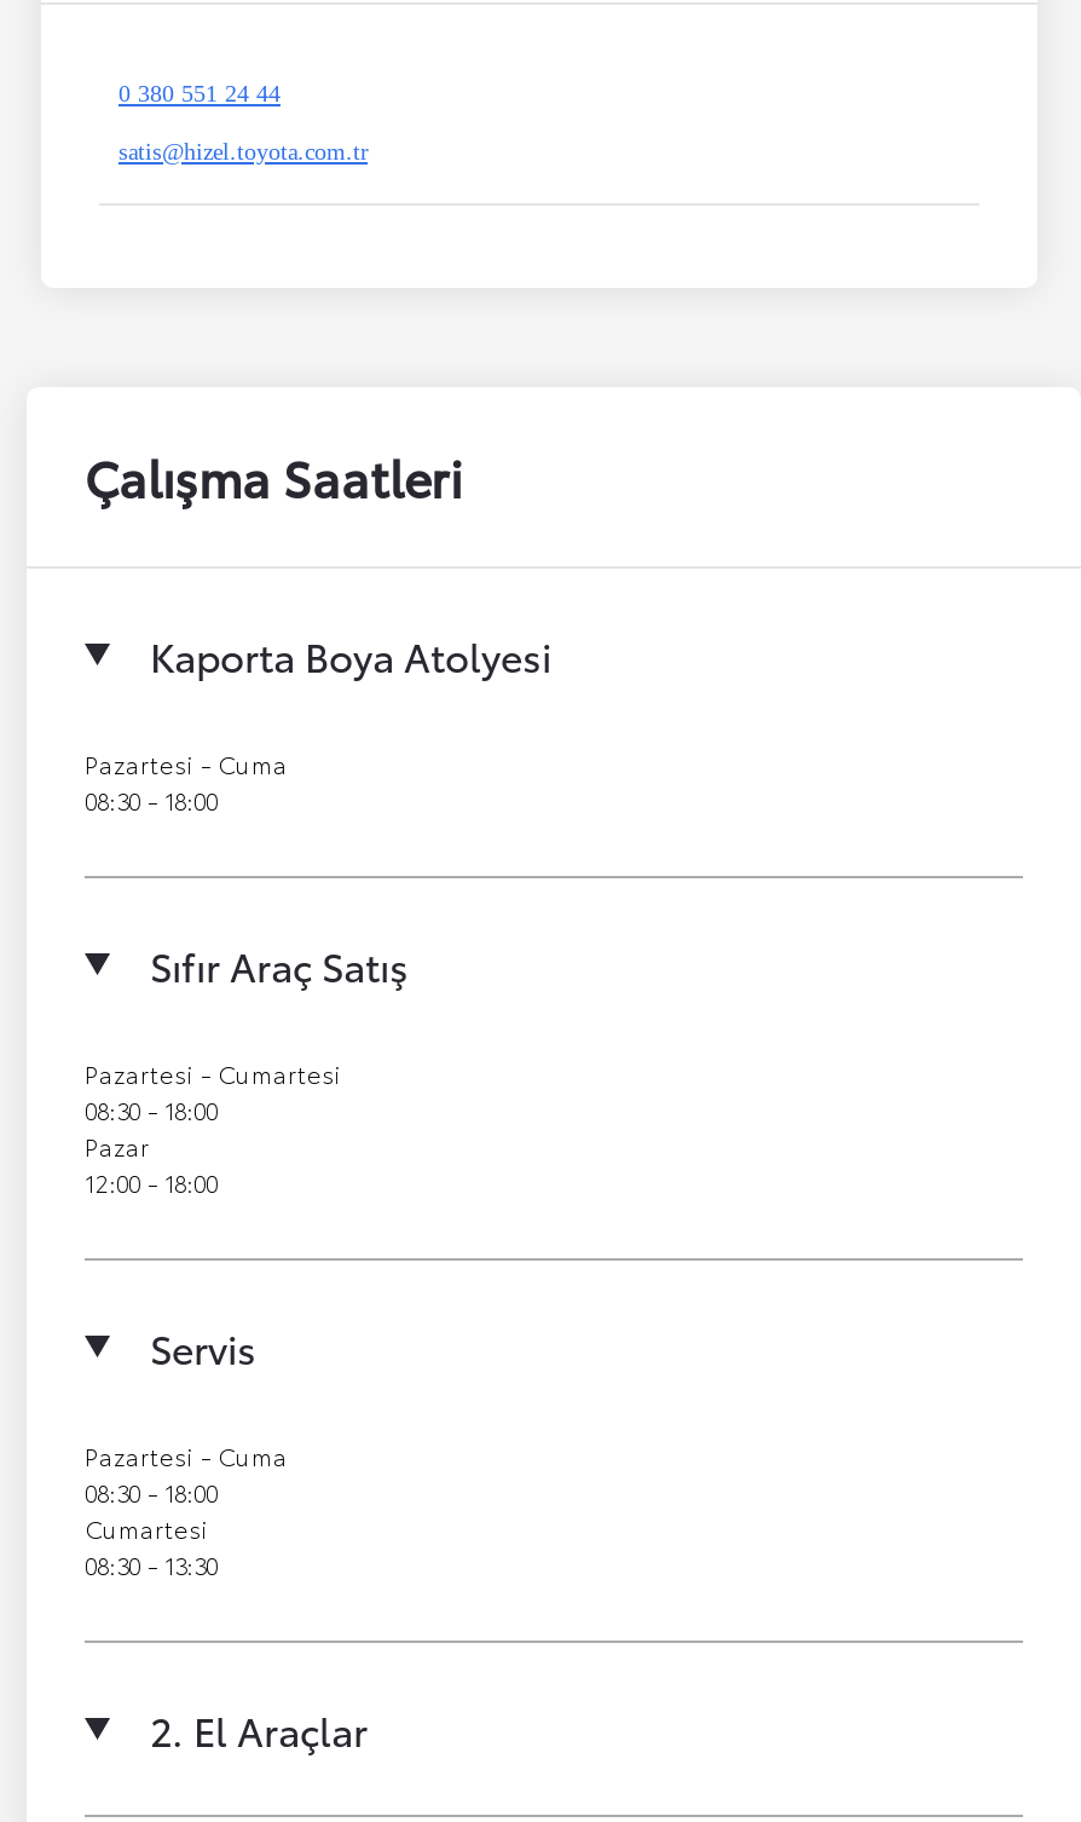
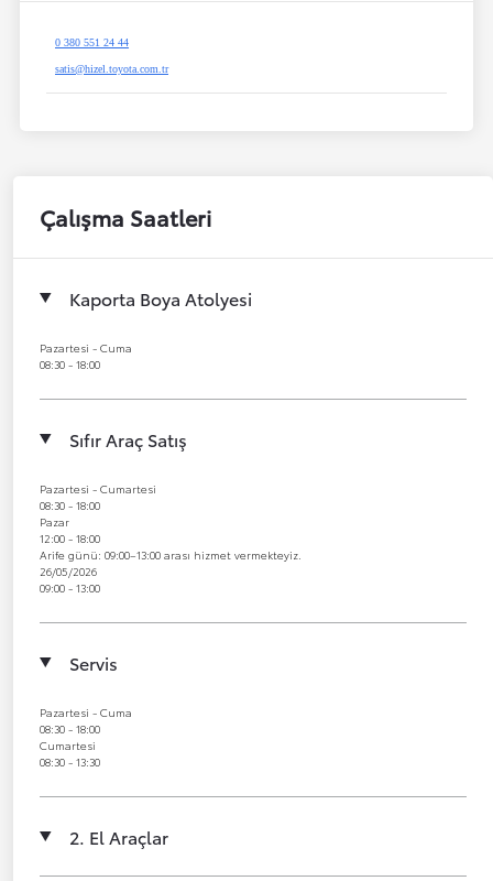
none -> [40,546,302,596] Arife günü: 09:00–13:00 arası hizmet vermekteyiz. | 26/05/2026 | 09:00 - 13:00

